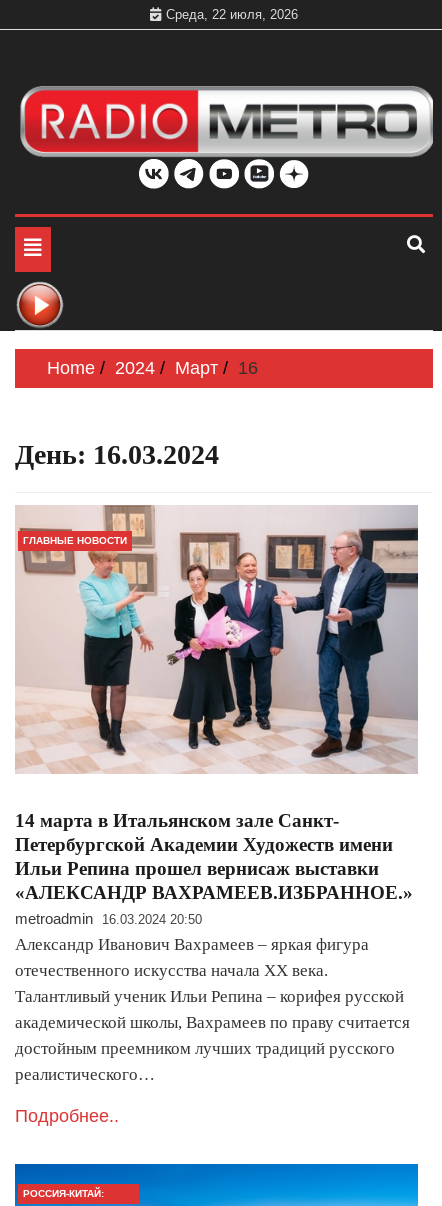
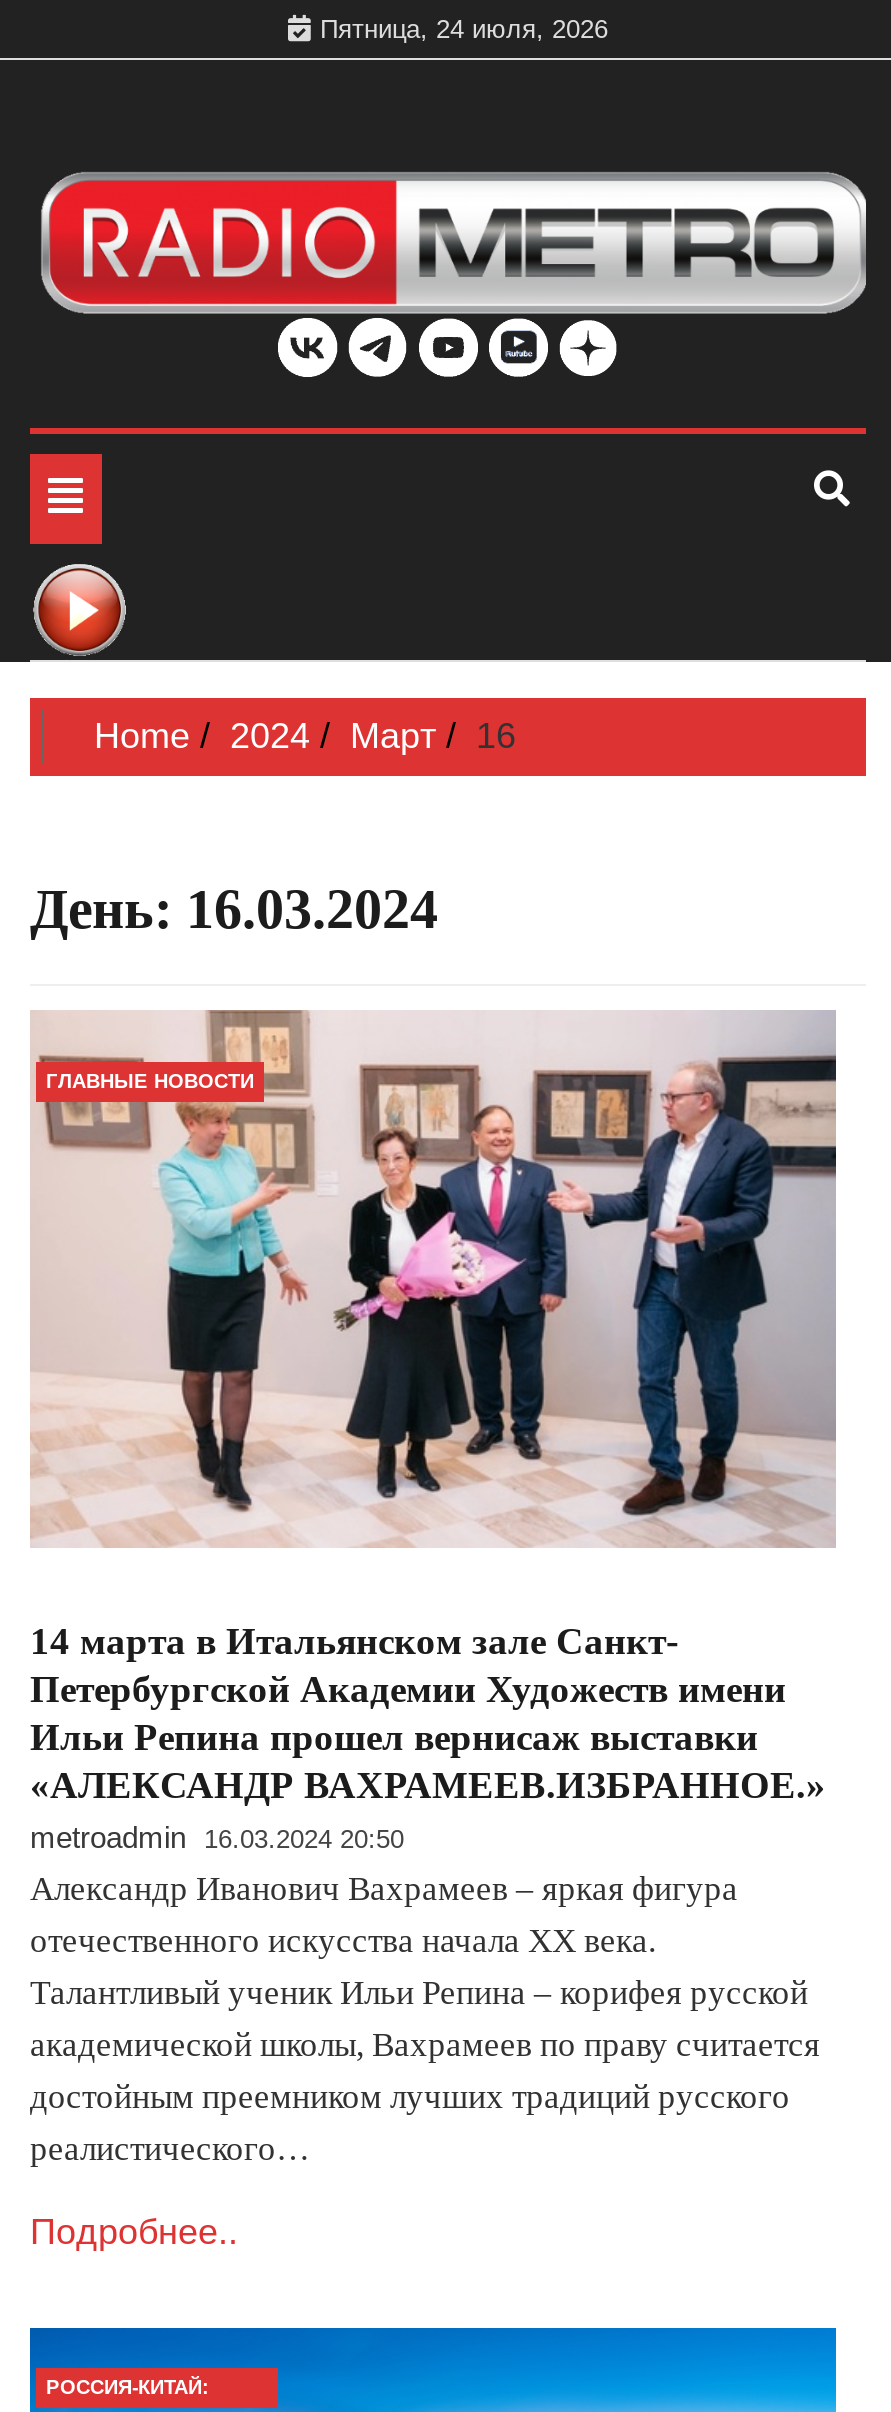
[166,7,298,22] Среда, 22 июля, 2026 -> [320,14,608,44] Пятница, 24 июля, 2026

